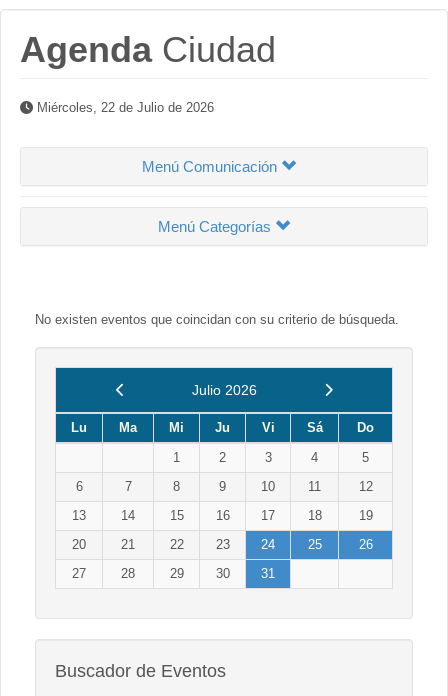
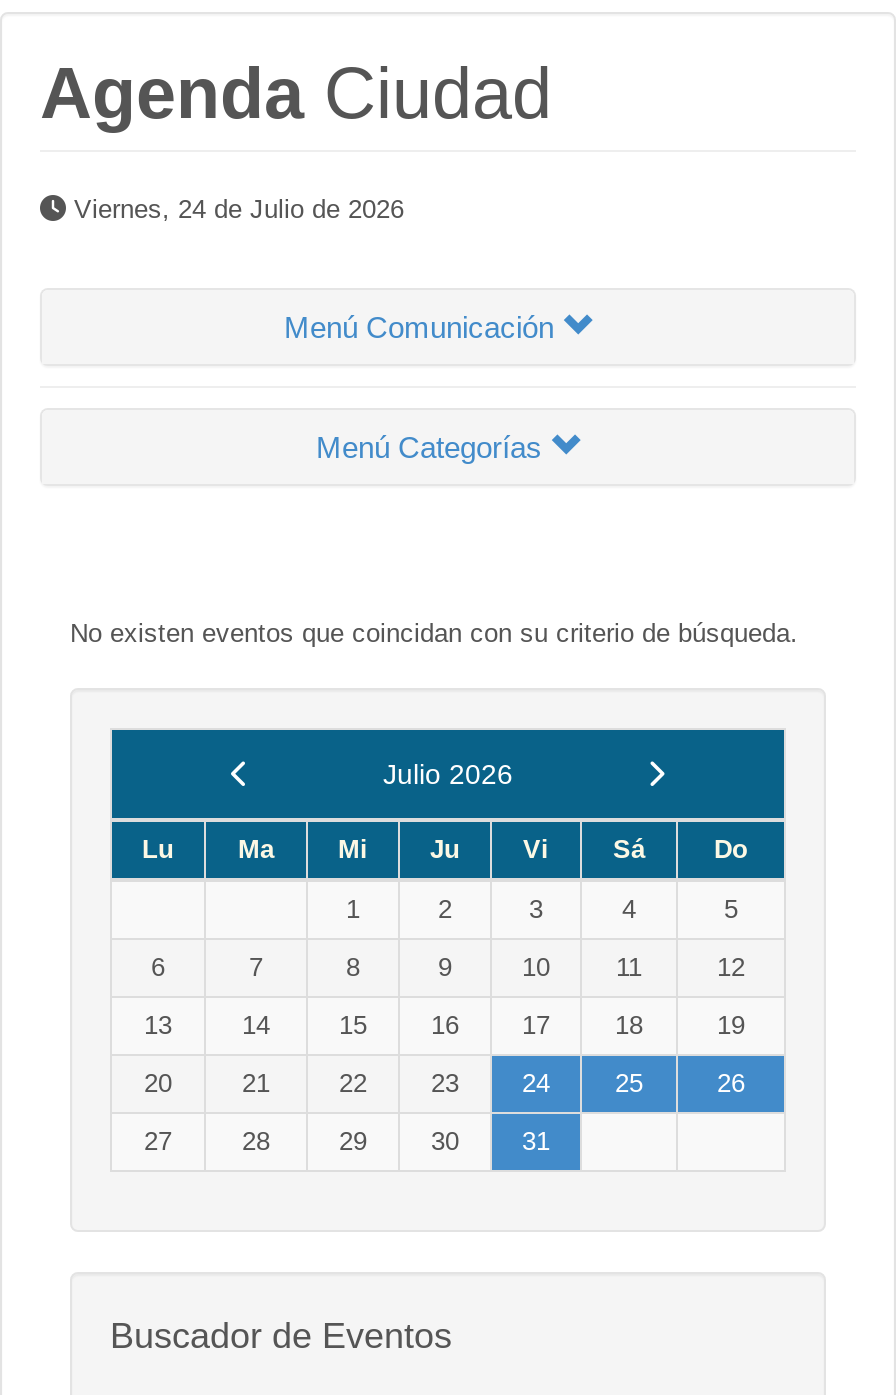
[33,100,214,115] Miércoles, 22 de Julio de 2026 -> [66,194,404,224] Viernes, 24 de Julio de 2026

